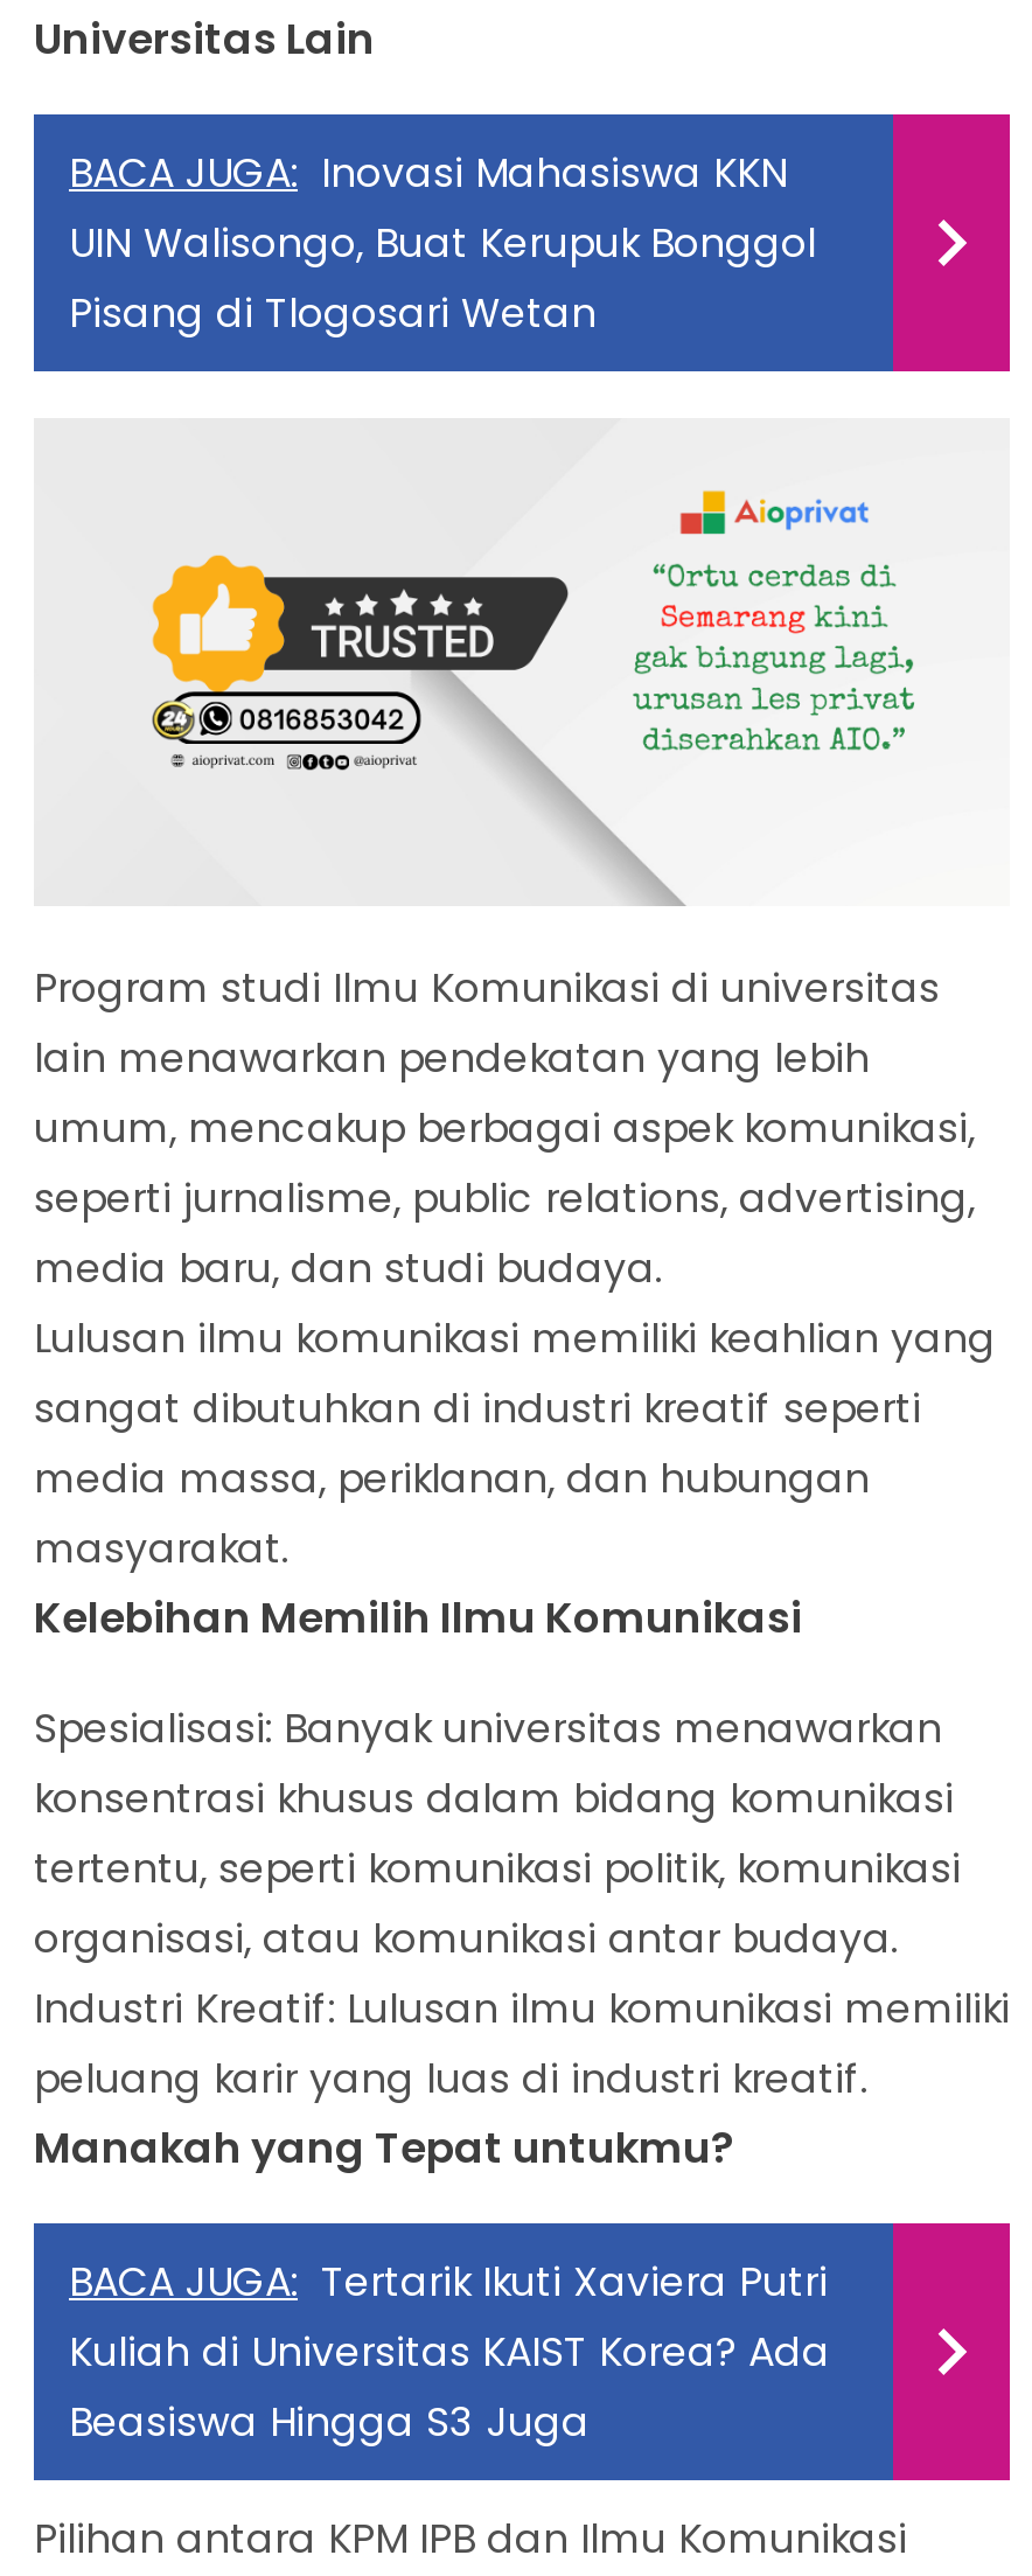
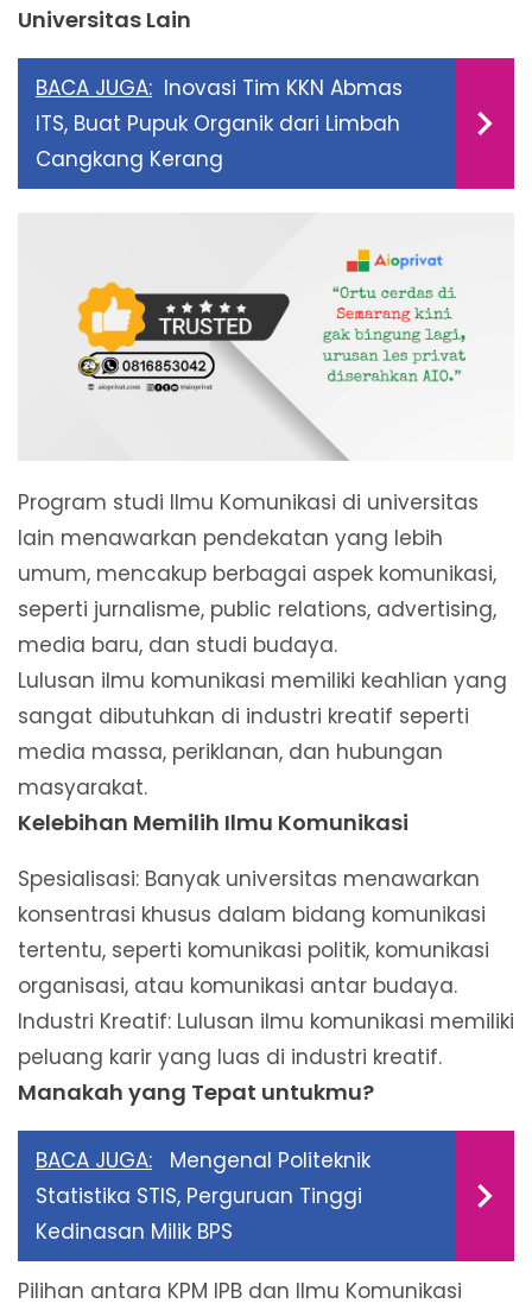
[69,144,816,341] BACA JUGA: Inovasi Mahasiswa KKN | UIN Walisongo, Buat Kerupuk Bonggol | Pisang di Tlogosari Wetan -> [36,73,403,173] BACA JUGA: Inovasi Tim KKN Abmas | ITS, Buat Pupuk Organik dari Limbah | Cangkang Kerang
[69,2253,830,2449] BACA JUGA: Tertarik Ikuti Xaviera Putri | Kuliah di Universitas KAIST Korea? Ada | Beasiswa Hingga S3 Juga -> [36,1146,370,1246] BACA JUGA: Mengenal Politeknik | Statistika STIS, Perguruan Tinggi | Kedinasan Milik BPS

